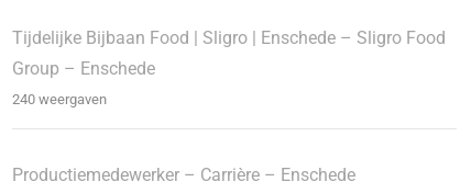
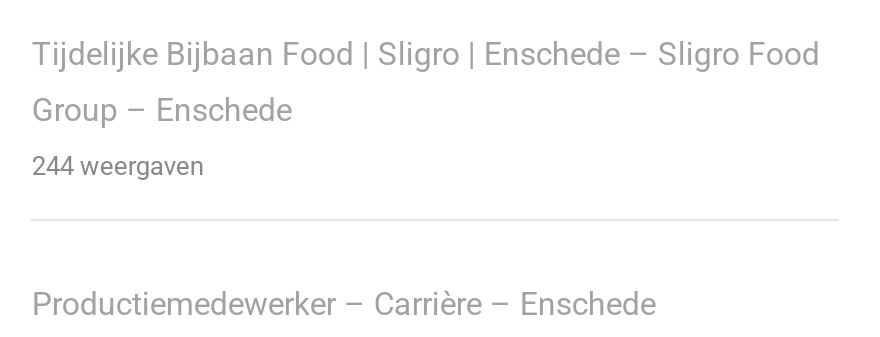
[13,91,107,108] 240 weergaven -> [32,151,204,181] 244 weergaven

